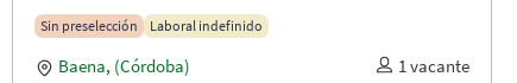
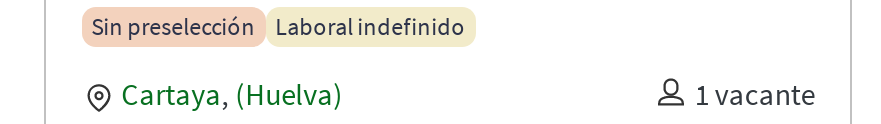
[58,54,190,77] Baena, (Córdoba) -> [121,75,343,113] Cartaya, (Huelva)

